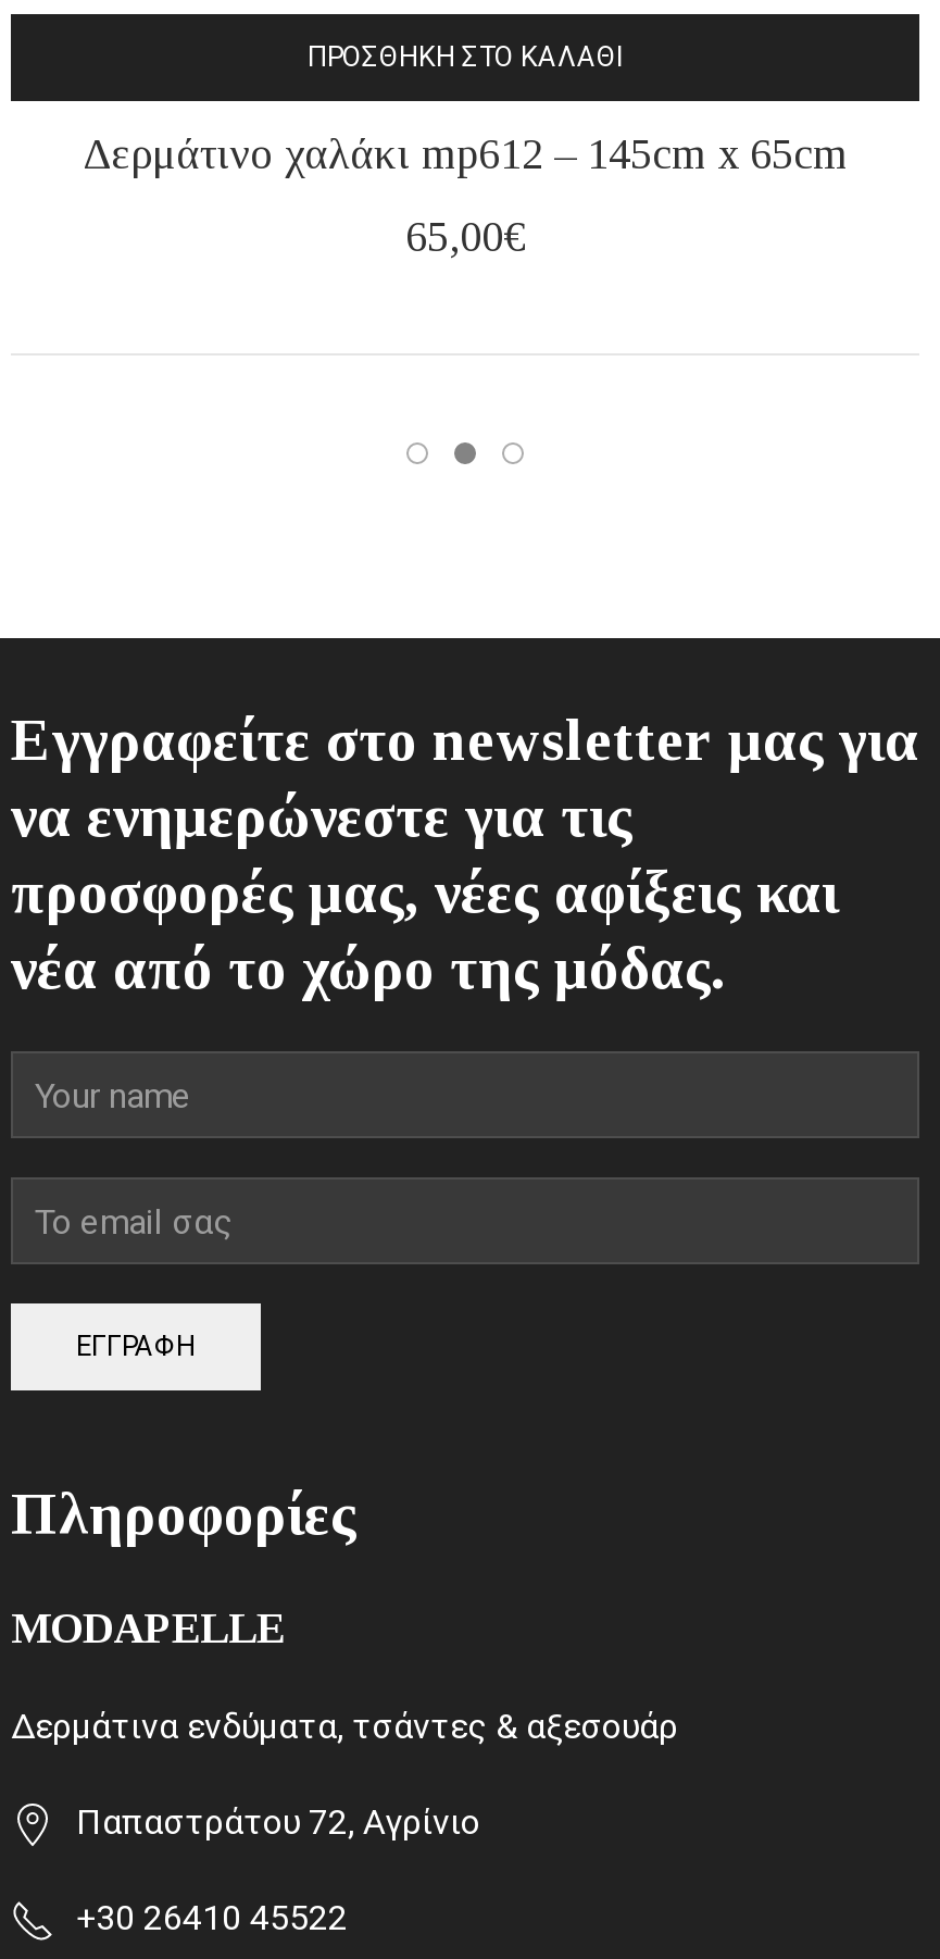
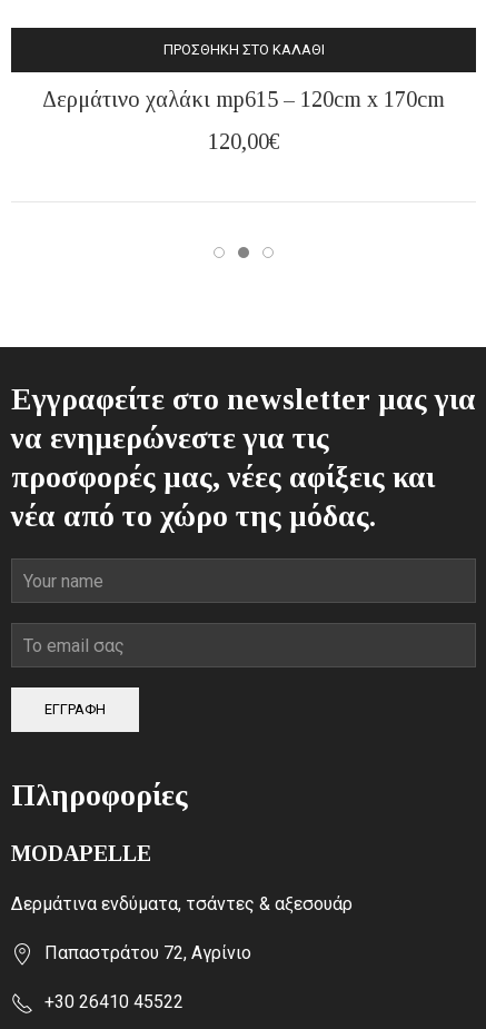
[83,129,848,177] Δερμάτινο χαλάκι mp612 – 145cm x 65cm -> [42,87,445,111] Δερμάτινο χαλάκι mp615 – 120cm x 170cm
[405,212,525,260] 65,00€ -> [207,129,280,154] 120,00€

